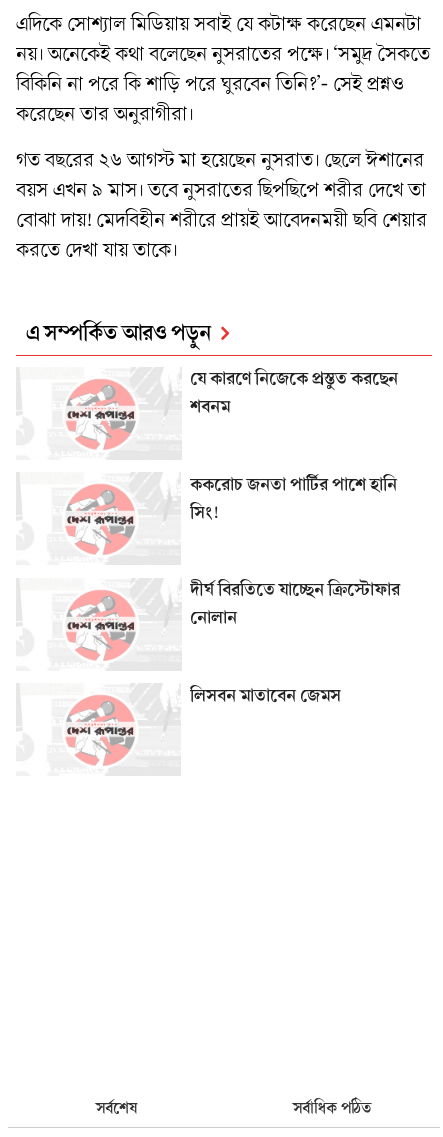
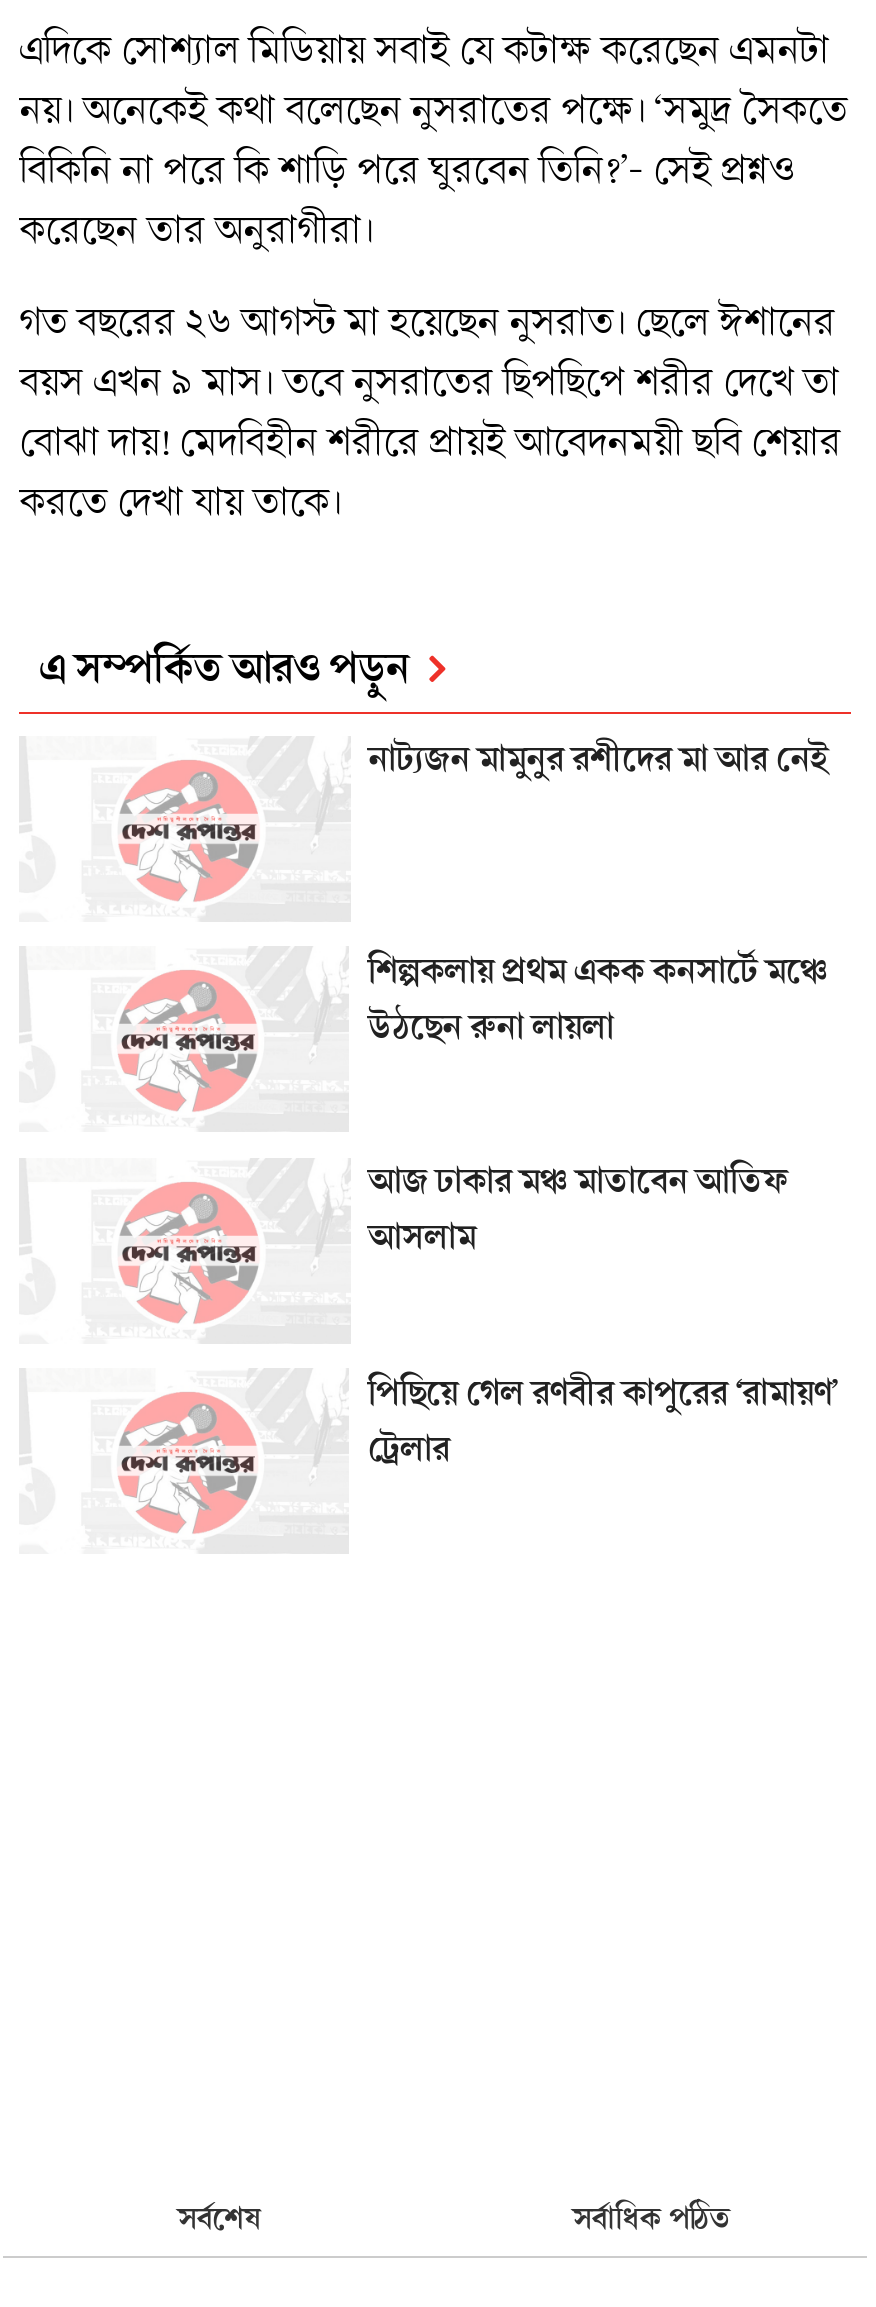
[190,365,398,422] যে কারণে নিজেকে প্রস্তুত করছেন | শবনম -> [368,732,838,790] নাট্যজন মামুনুর রশীদের মা আর নেই
[190,471,397,528] ককরোচ জনতা পার্টির পাশে হানি | সিং! -> [368,943,828,1057] শিল্পকলায় প্রথম একক কনসার্টে মঞ্চে | উঠছেন রুনা লায়লা
[190,576,400,633] দীর্ঘ বিরতিতে যাচ্ছেন ক্রিস্টোফার | নোলান -> [368,1154,788,1268] আজ ঢাকার মঞ্চ মাতাবেন আতিফ | আসলাম
[190,682,341,711] লিসবন মাতাবেন জেমস -> [368,1366,838,1480] পিছিয়ে গেল রণবীর কাপুরের ‘রামায়ণ’ | ট্রেলার

